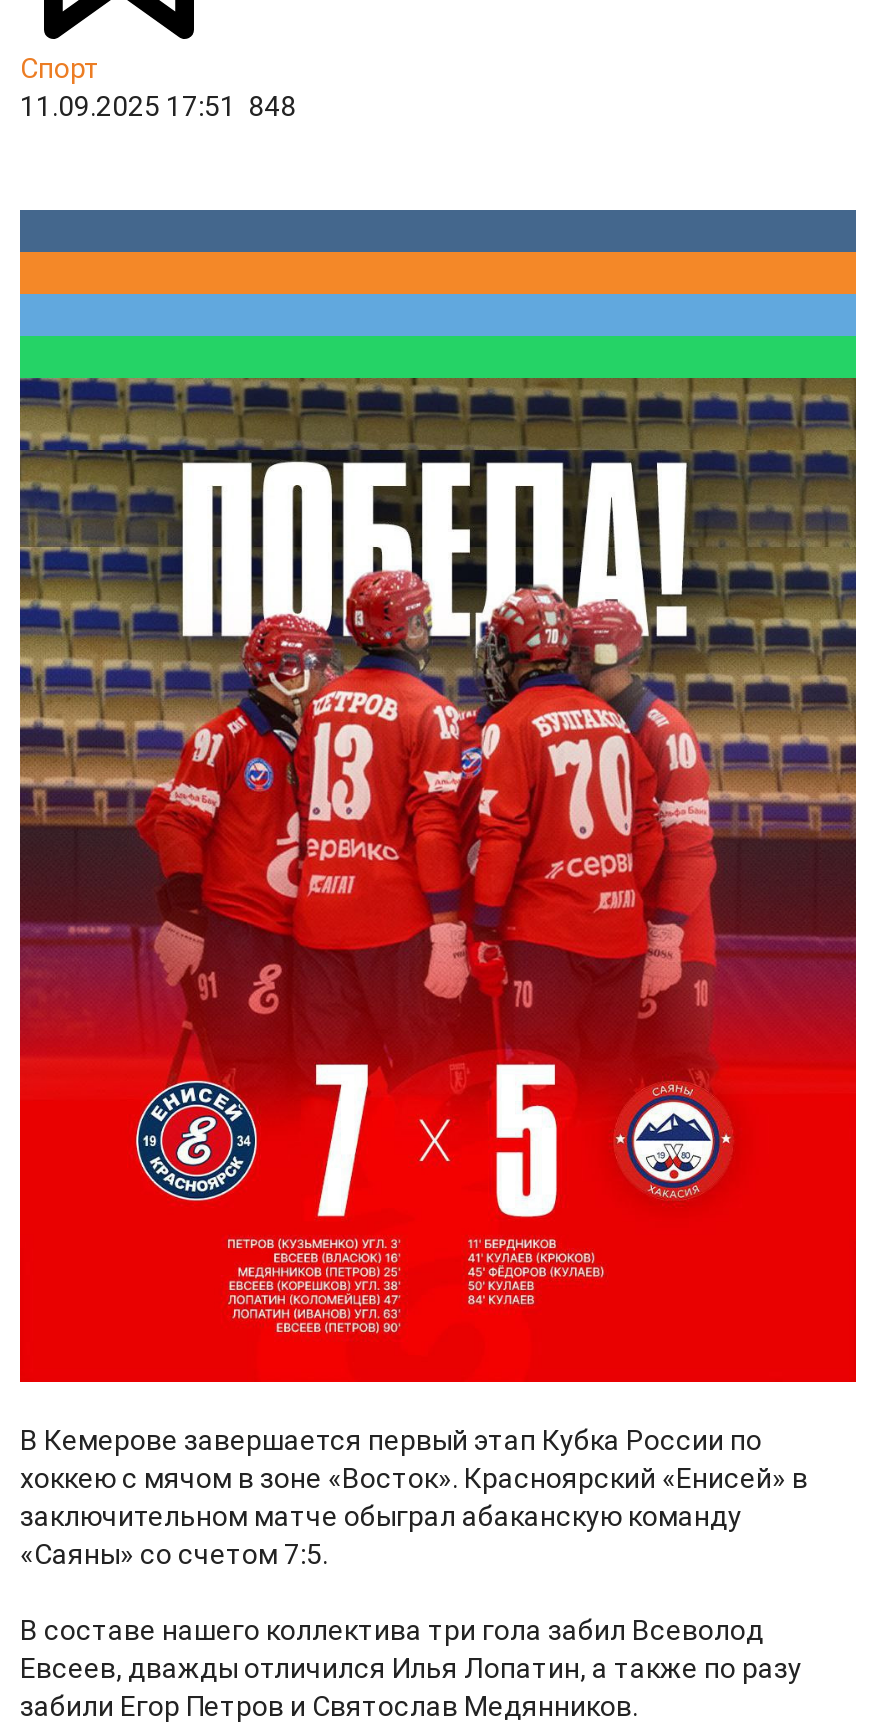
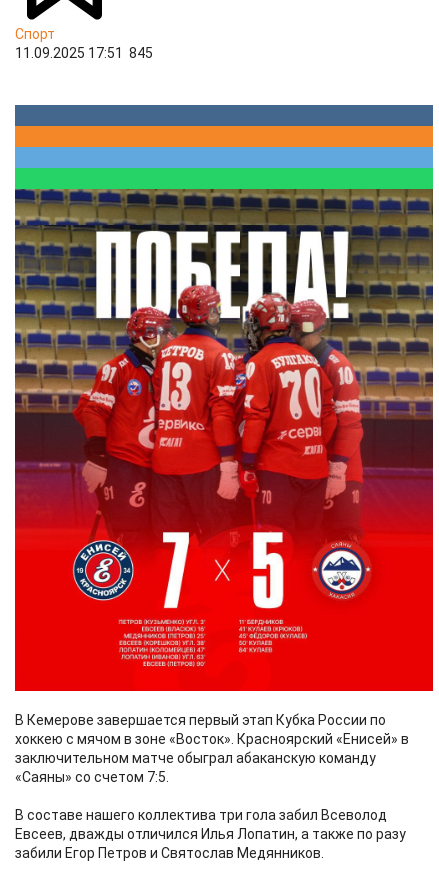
[20,90,296,122] 11.09.2025 17:51 848 -> [15,45,153,61] 11.09.2025 17:51 845

